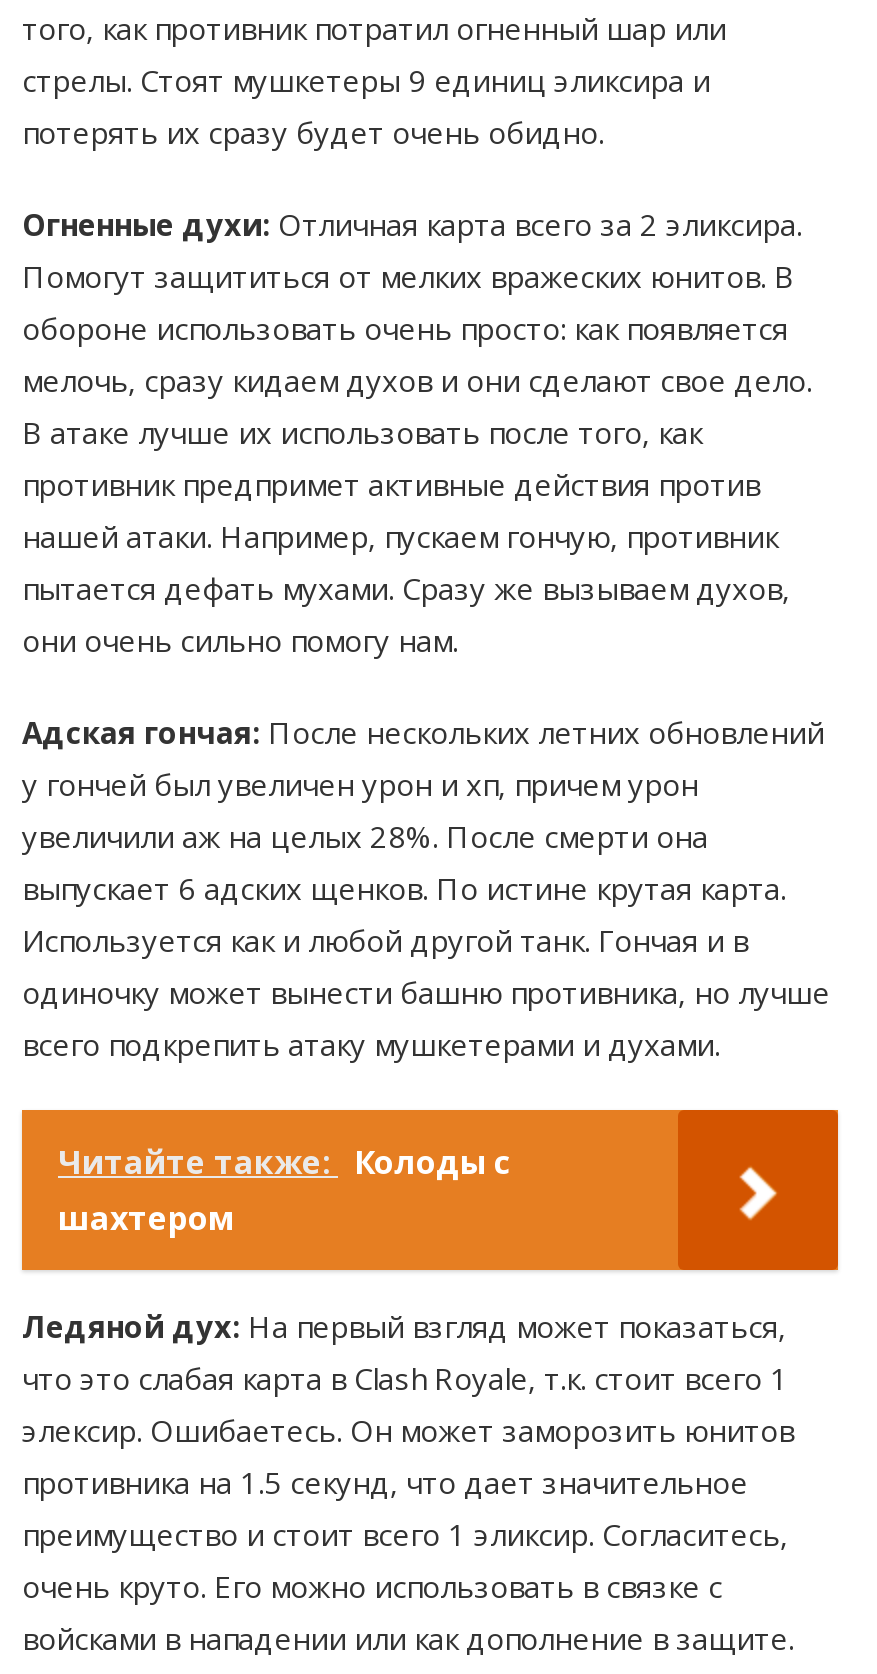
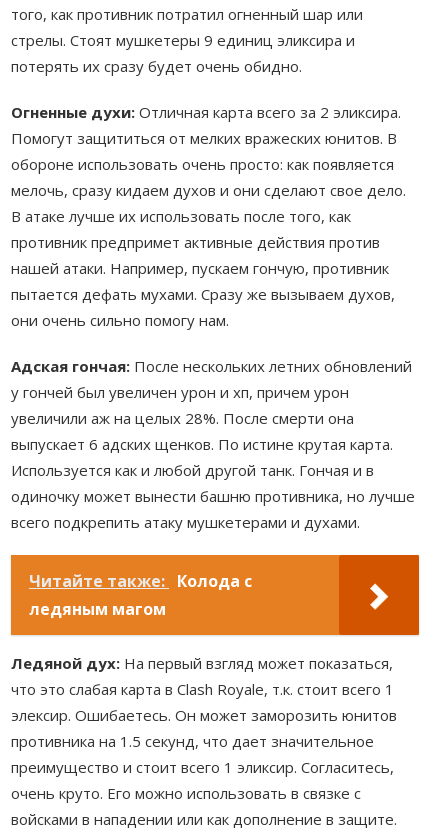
[58,1139,510,1239] Читайте также: Колоды с | шахтером -> [29,570,252,620] Читайте также: Колода с | ледяным магом

